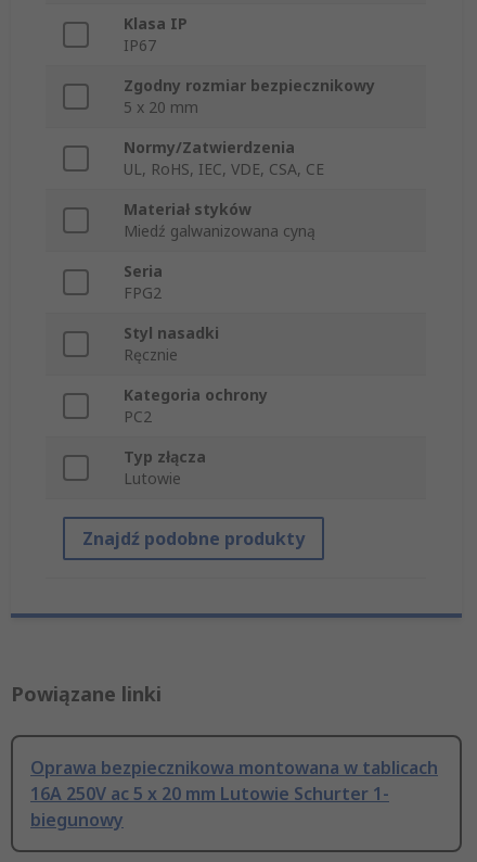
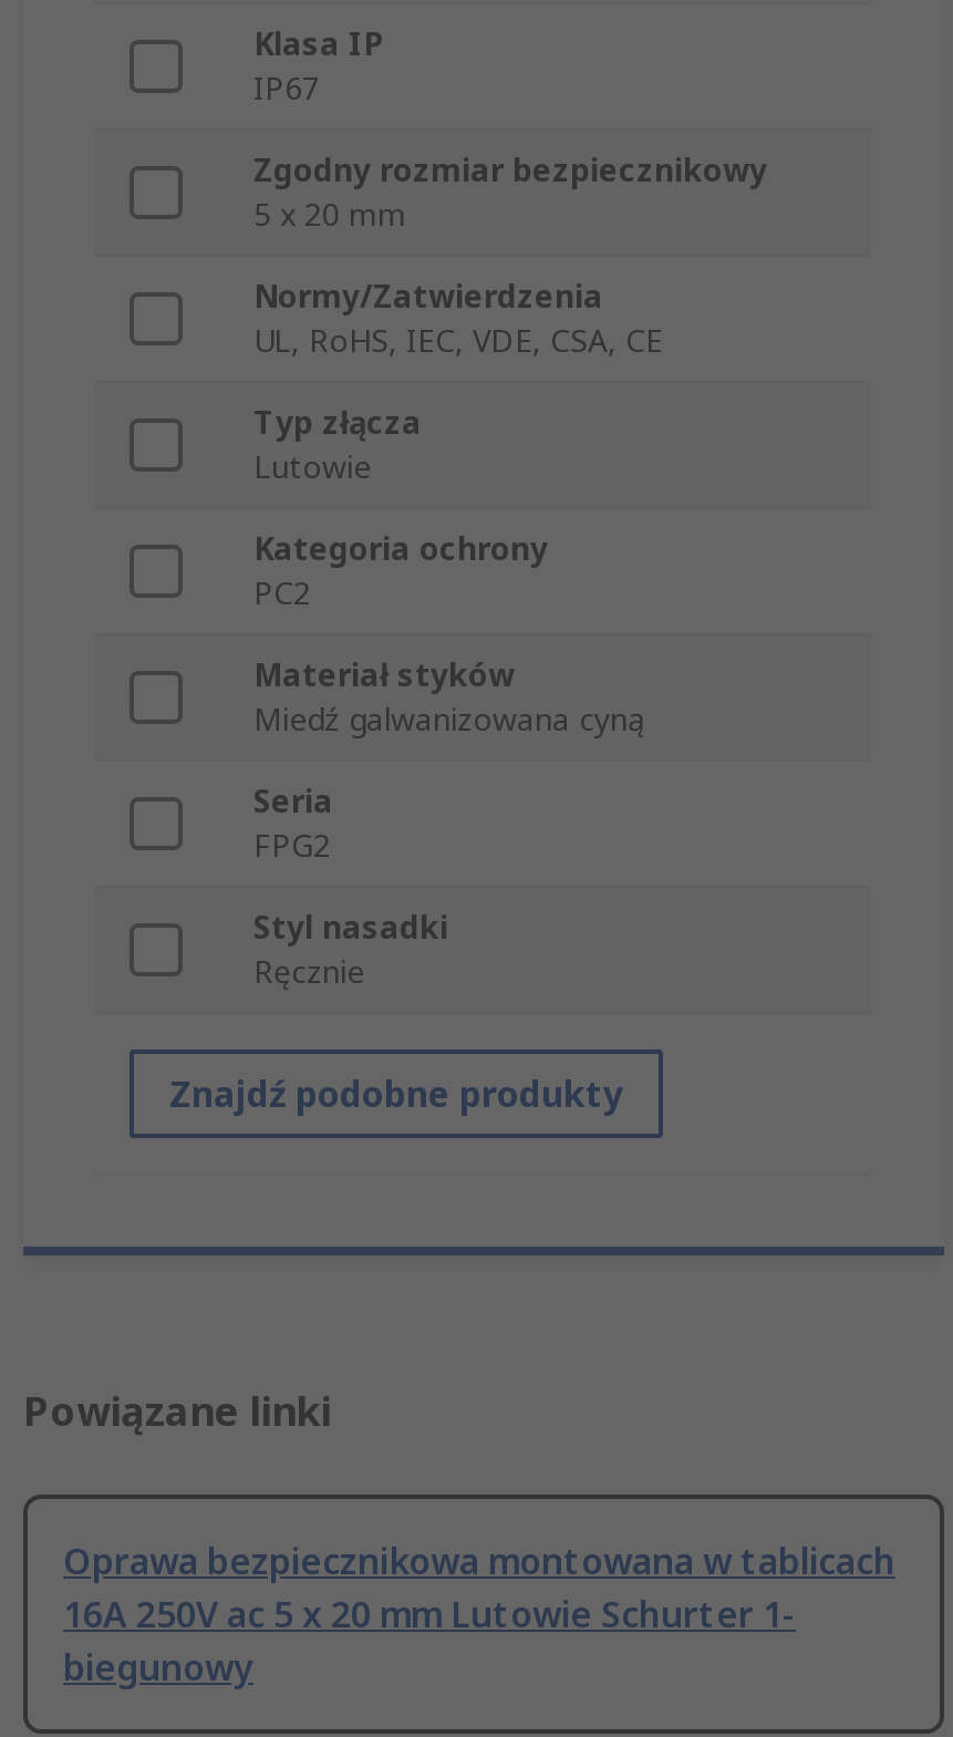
moved [124,199,315,365] -> [253,654,645,993]: Materiał styków | Miedź galwanizowana cyną | Seria | FPG2 | Styl nasadki | Ręcznie
moved [124,385,268,489] -> [253,402,548,614]: Kategoria ochrony | PC2 | Typ złącza | Lutowie

